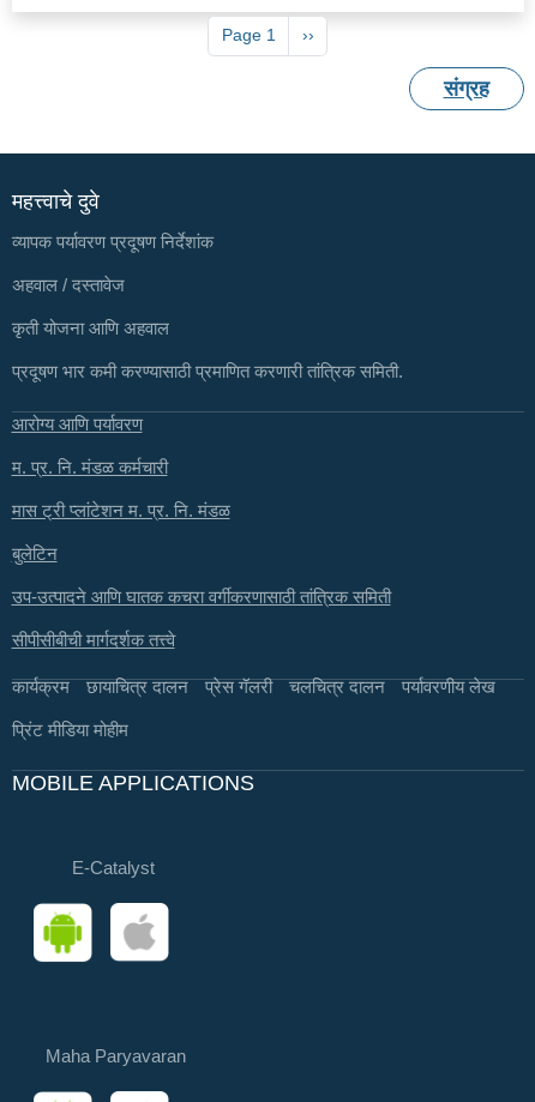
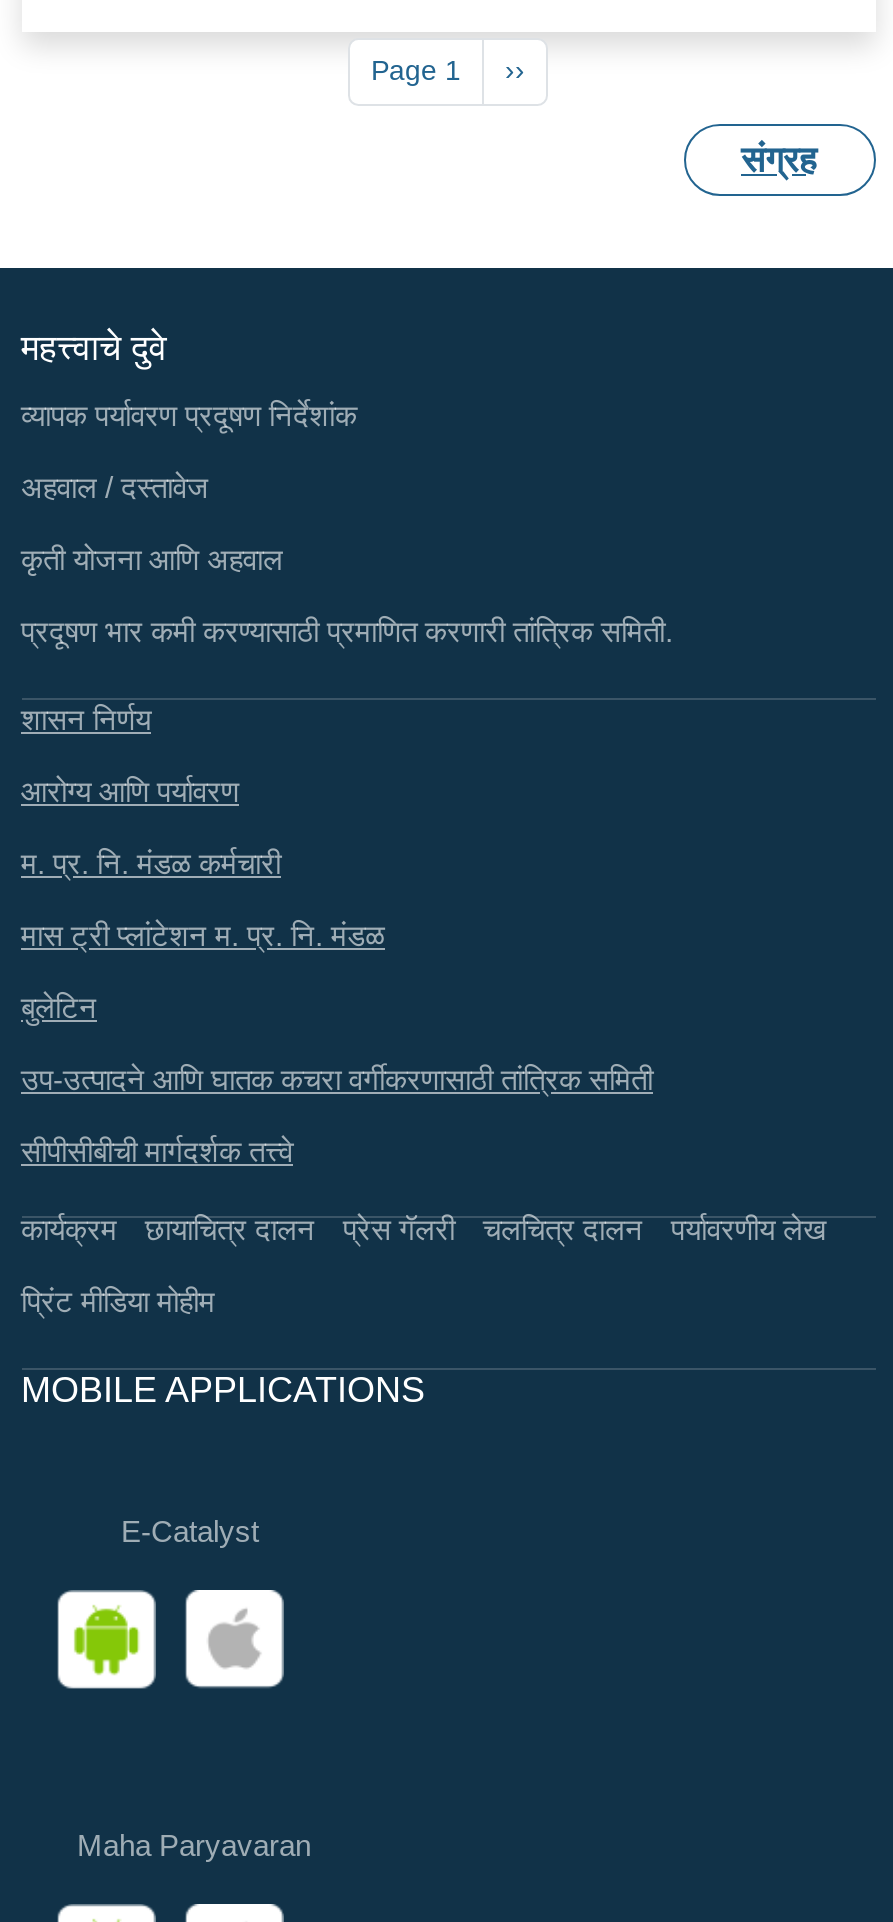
none -> [21,701,151,735] शासन निर्णय

